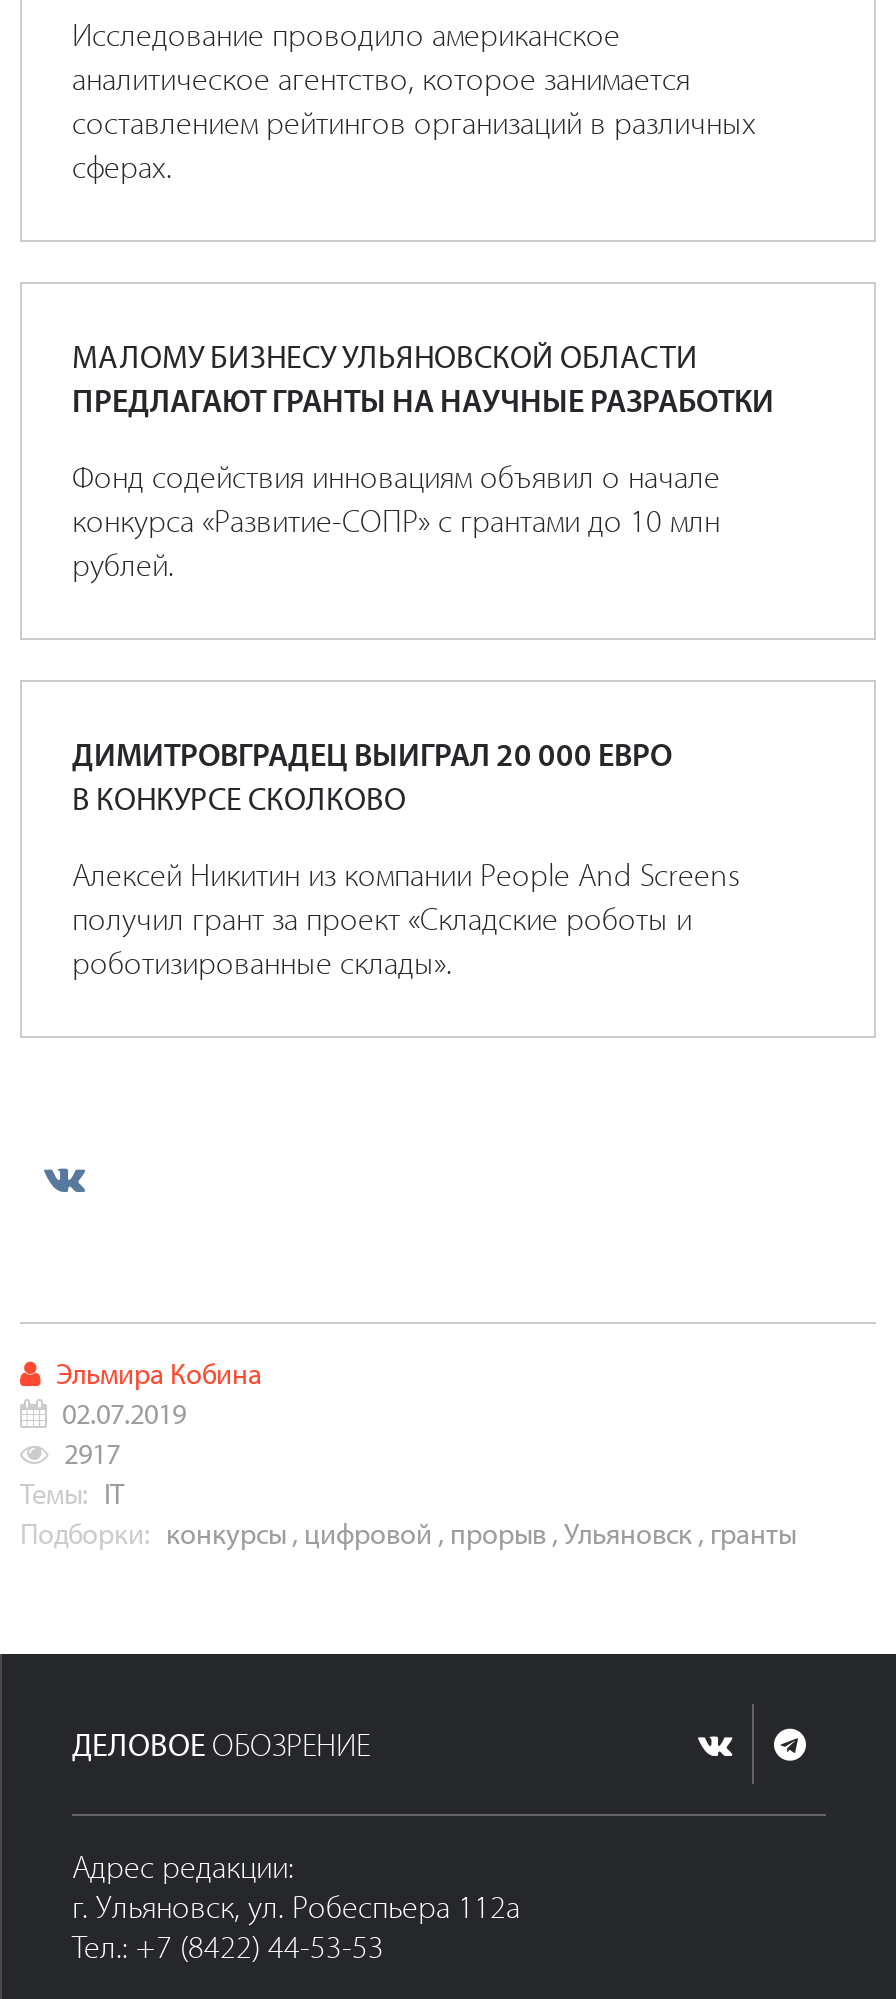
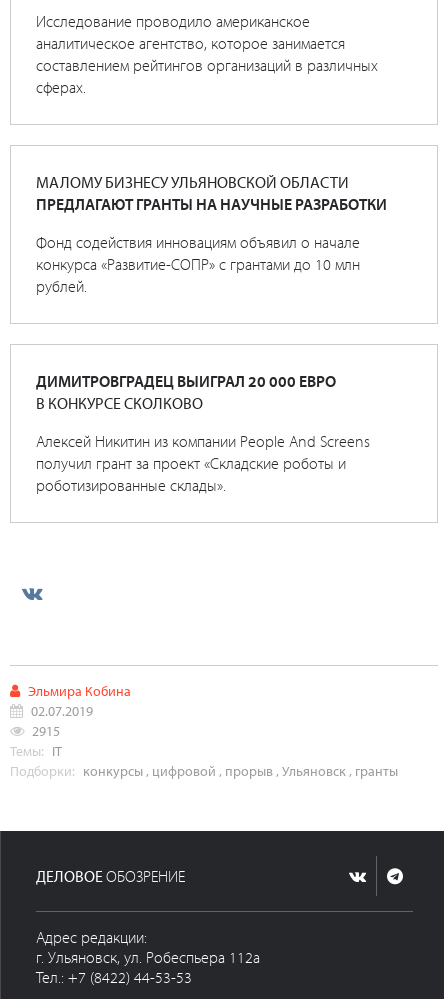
[58,1433,120,1471] 2917 -> [29,721,60,740] 2915

